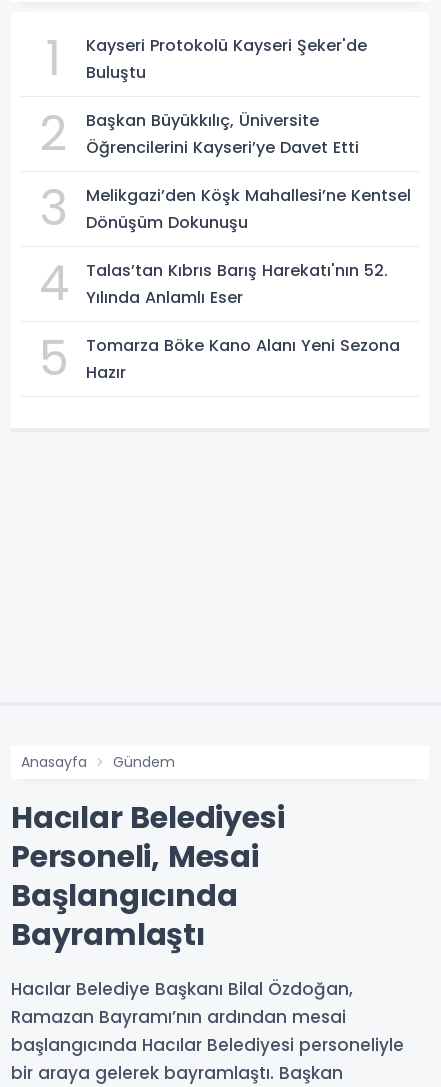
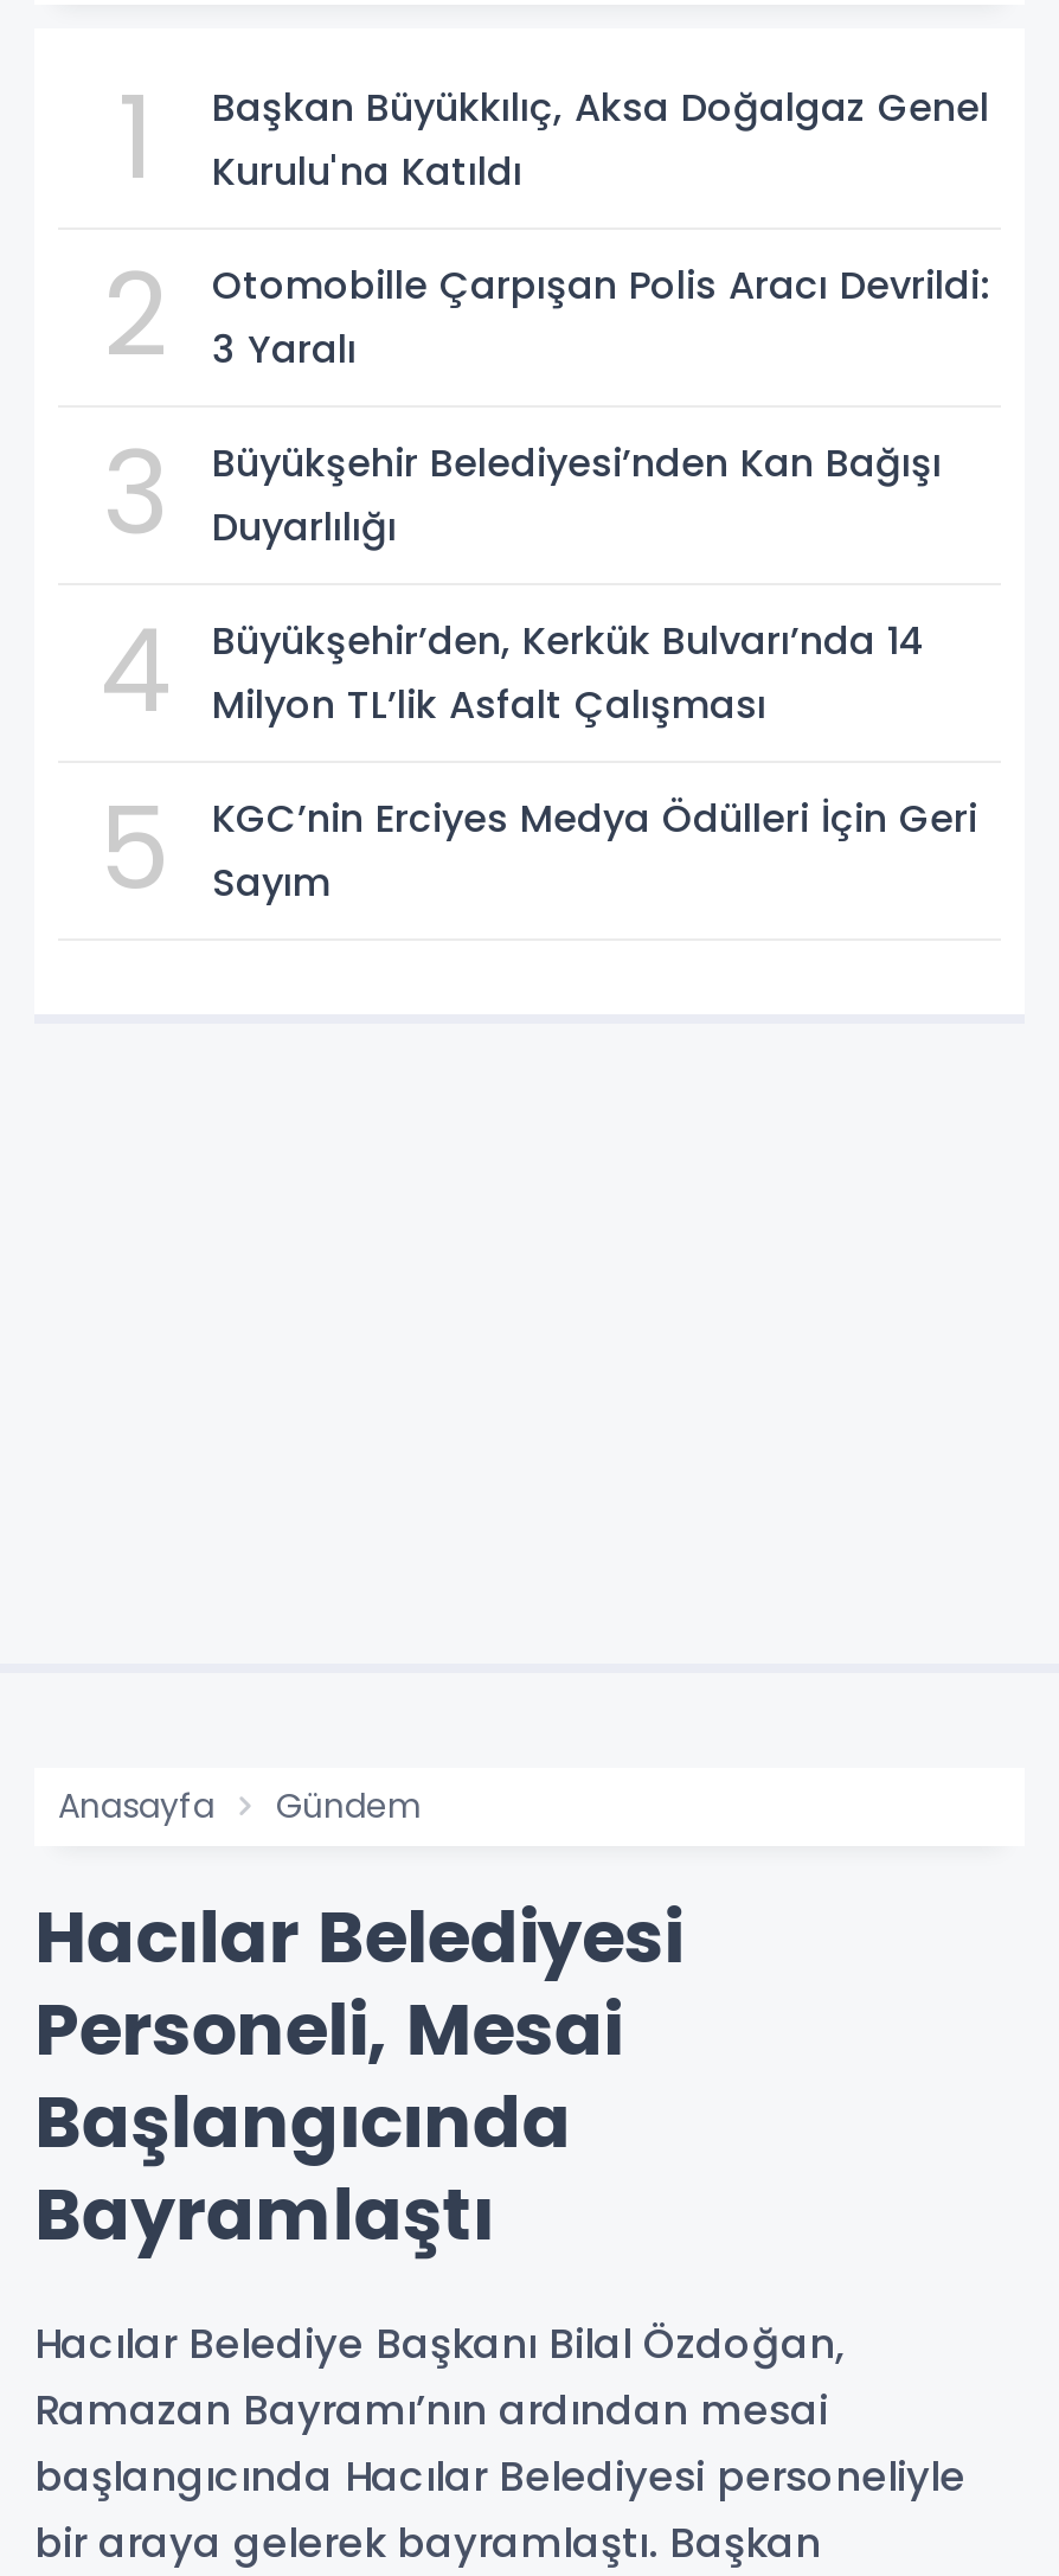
[86,34,367,84] Kayseri Protokolü Kayseri Şeker'de | Buluştu -> [212,80,989,198] Başkan Büyükkılıç, Aksa Doğalgaz Genel | Kurulu'na Katıldı
[86,109,359,159] Başkan Büyükkılıç, Üniversite | Öğrencilerini Kayseri’ye Davet Etti -> [212,258,989,376] Otomobille Çarpışan Polis Aracı Devrildi: | 3 Yaralı
[86,184,411,234] Melikgazi’den Köşk Mahallesi’ne Kentsel | Dönüşüm Dokunuşu -> [212,435,942,554] Büyükşehir Belediyesi’nden Kan Bağışı | Duyarlılığı
[86,259,388,309] Talas’tan Kıbrıs Barış Harekatı'nın 52. | Yılında Anlamlı Eser -> [212,613,925,732] Büyükşehir’den, Kerkük Bulvarı’nda 14 | Milyon TL’lik Asfalt Çalışması
[86,334,400,384] Tomarza Böke Kano Alanı Yeni Sezona | Hazır -> [212,791,977,909] KGC’nin Erciyes Medya Ödülleri İçin Geri | Sayım

